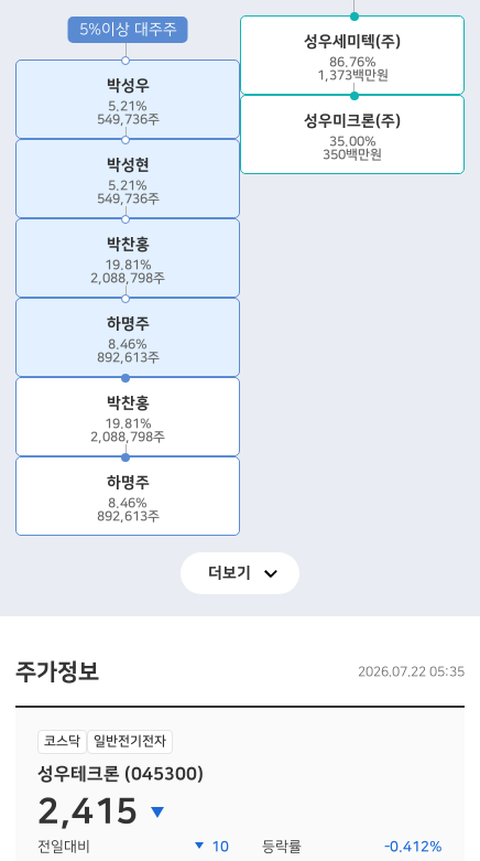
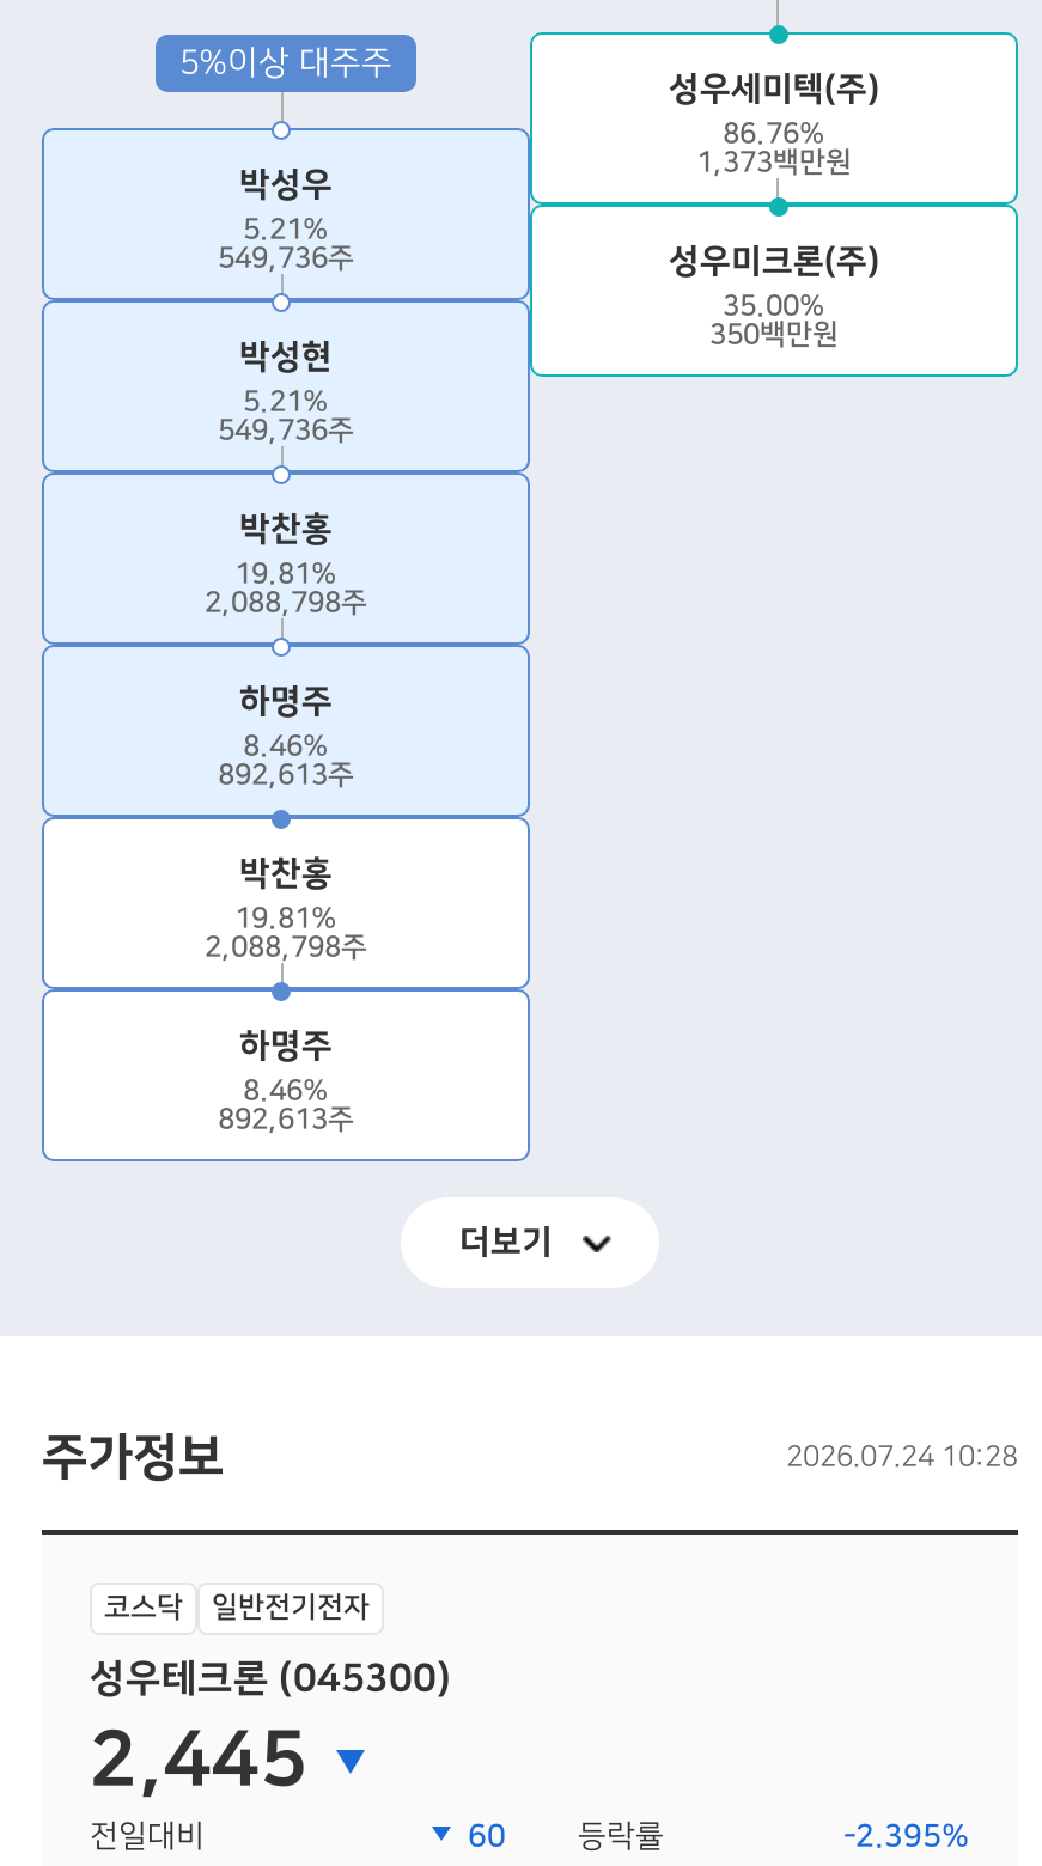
[358,664,465,679] 2026.07.22 05:35 -> [786,1440,1018,1471] 2026.07.24 10:28
[37,792,138,831] 2,415 -> [90,1716,307,1803] 2,445
[211,839,229,854] 10 -> [468,1819,506,1853] 60
[384,839,443,854] -0.412% -> [843,1819,970,1853] -2.395%

